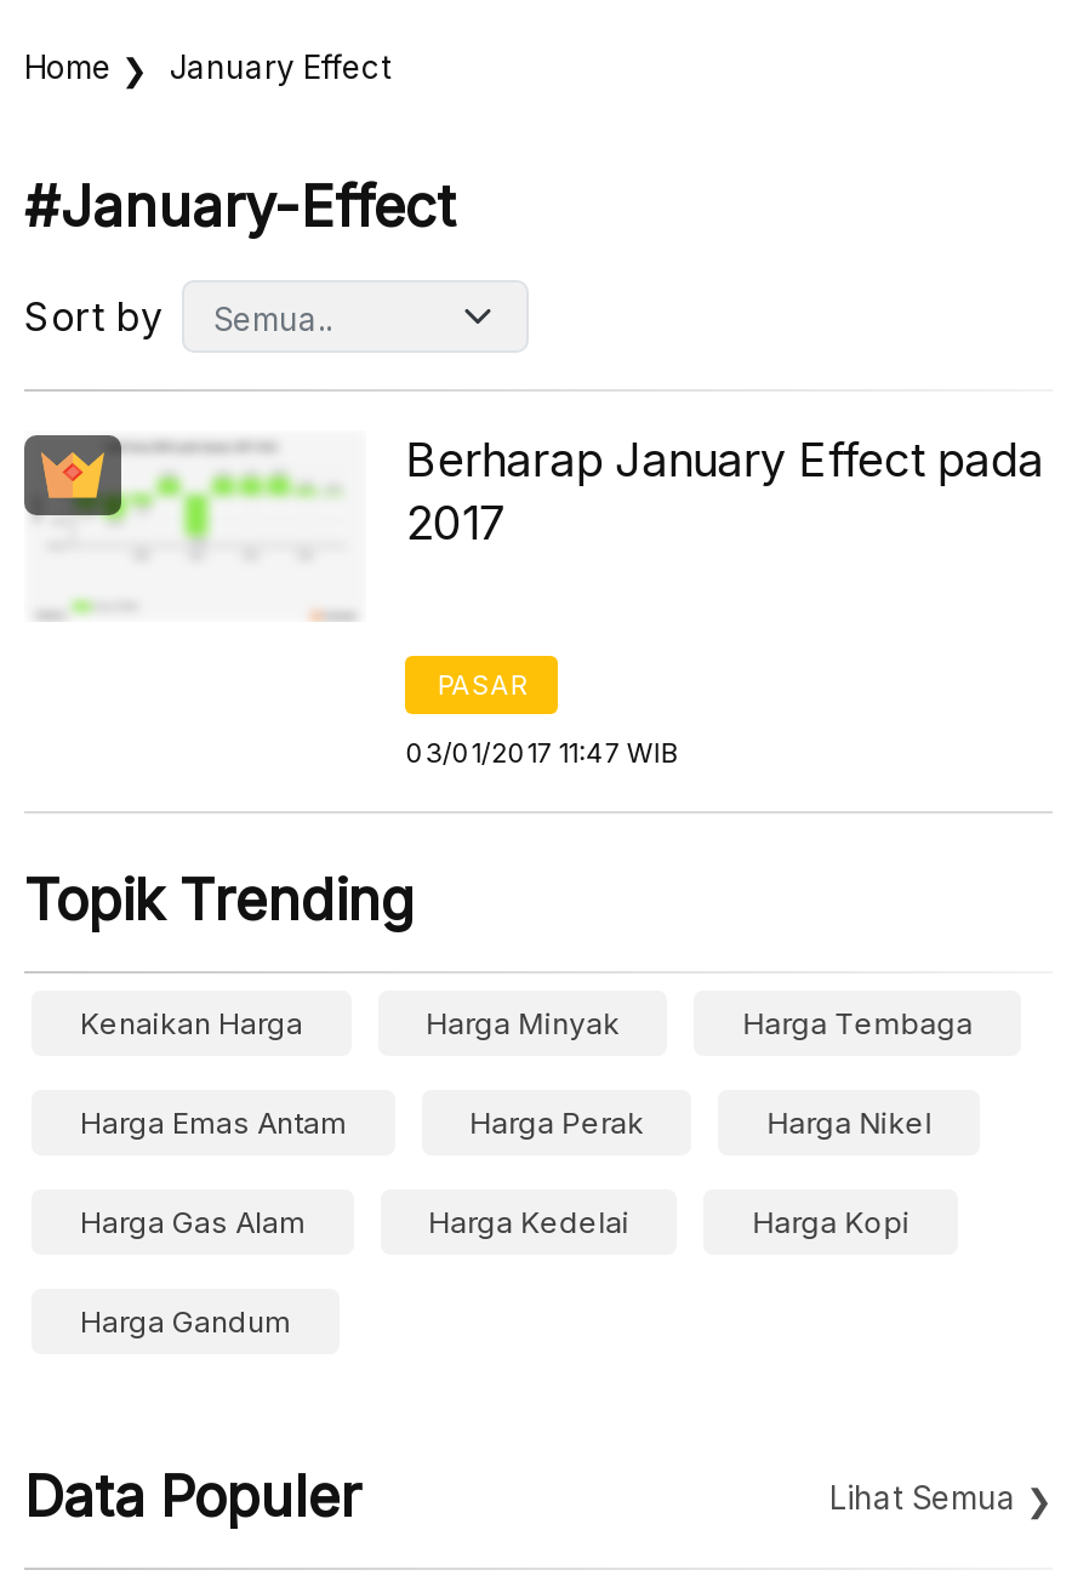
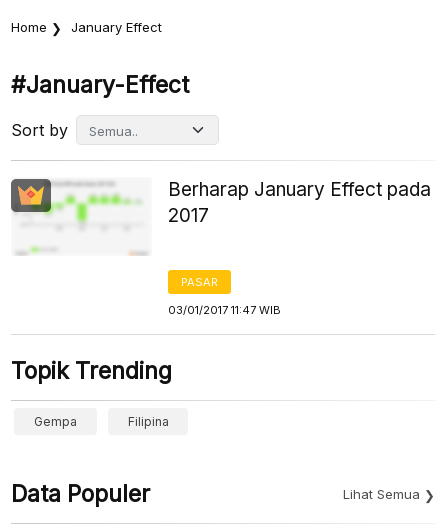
[80,1005,973,1340] Kenaikan Harga | Harga Minyak | Harga Tembaga | Harga Emas Antam | Harga Perak | Harga Nikel | Harga Gas Alam | Harga Kedelai | Harga Kopi | Harga Gandum -> [34,414,169,429] Gempa | Filipina

